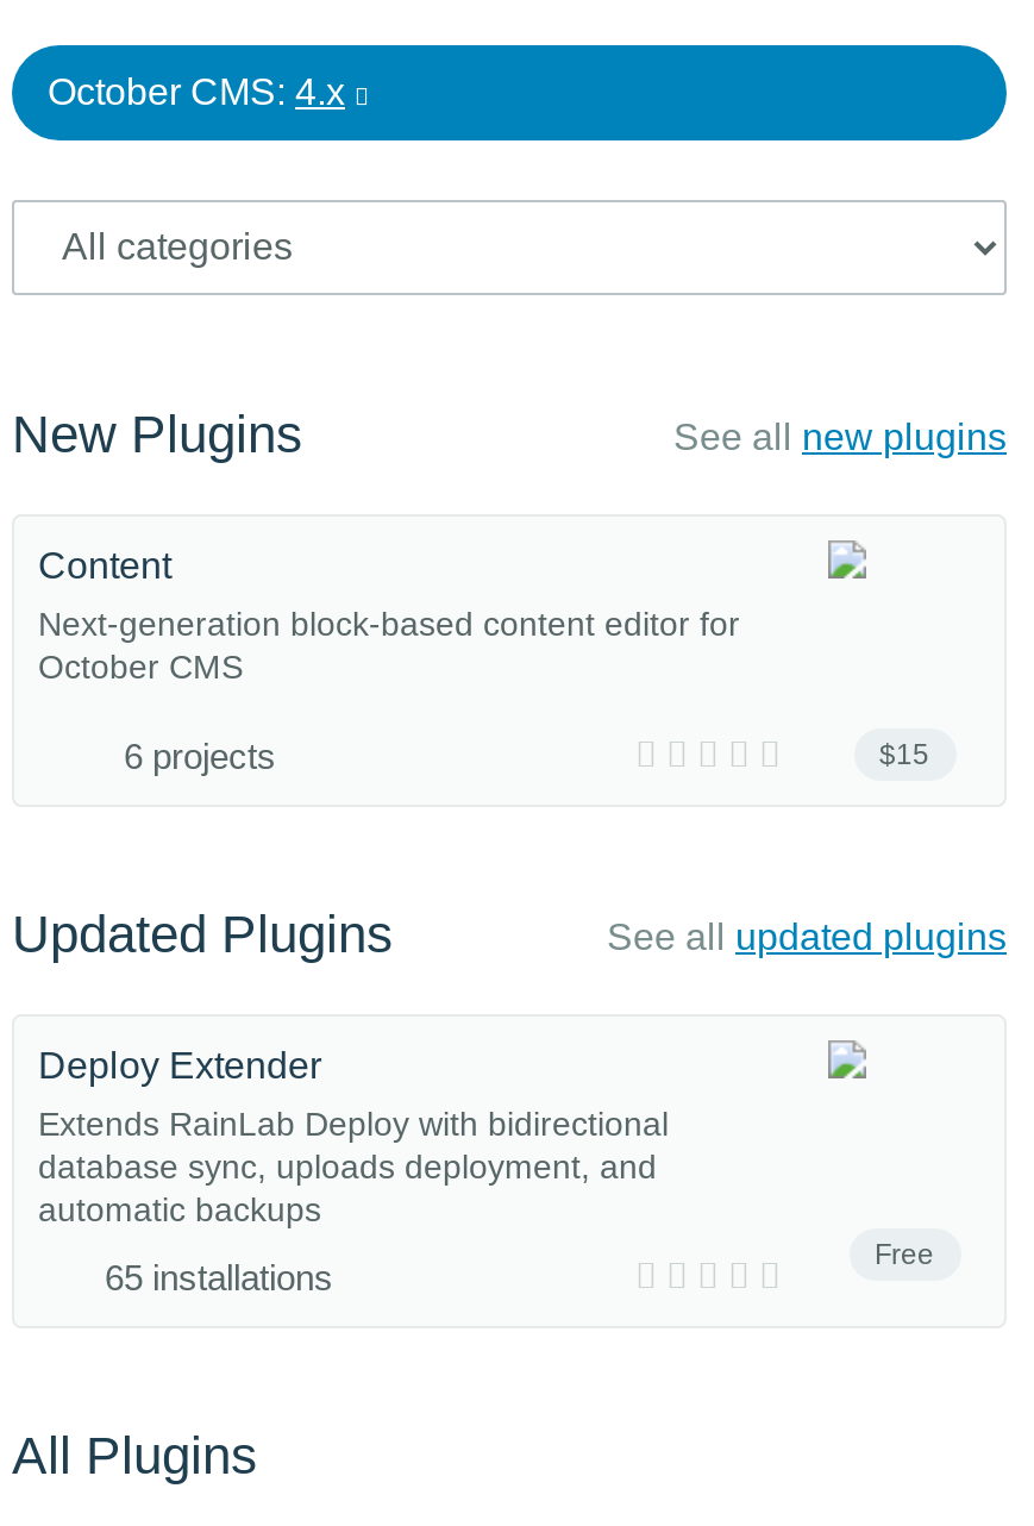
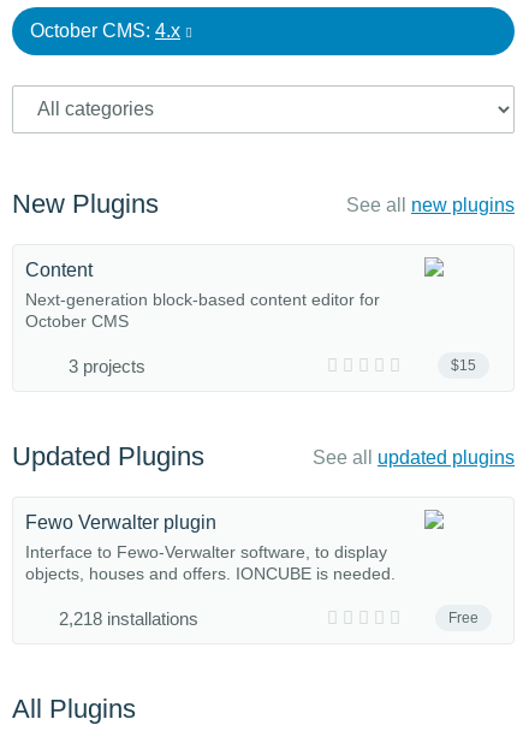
[124,736,276,776] 6 projects -> [69,356,145,376] 3 projects
[38,1045,321,1086] Deploy Extender -> [25,512,216,533] Fewo Verwalter plugin
[38,1105,669,1228] Extends RainLab Deploy with bidirectional | database sync, uploads deployment, and | automatic backups -> [25,542,396,583] Interface to Fewo-Verwalter software, to display | objects, houses and offers. IONCUBE is needed.
[105,1257,333,1297] 65 installations -> [59,608,198,629] 2,218 installations

